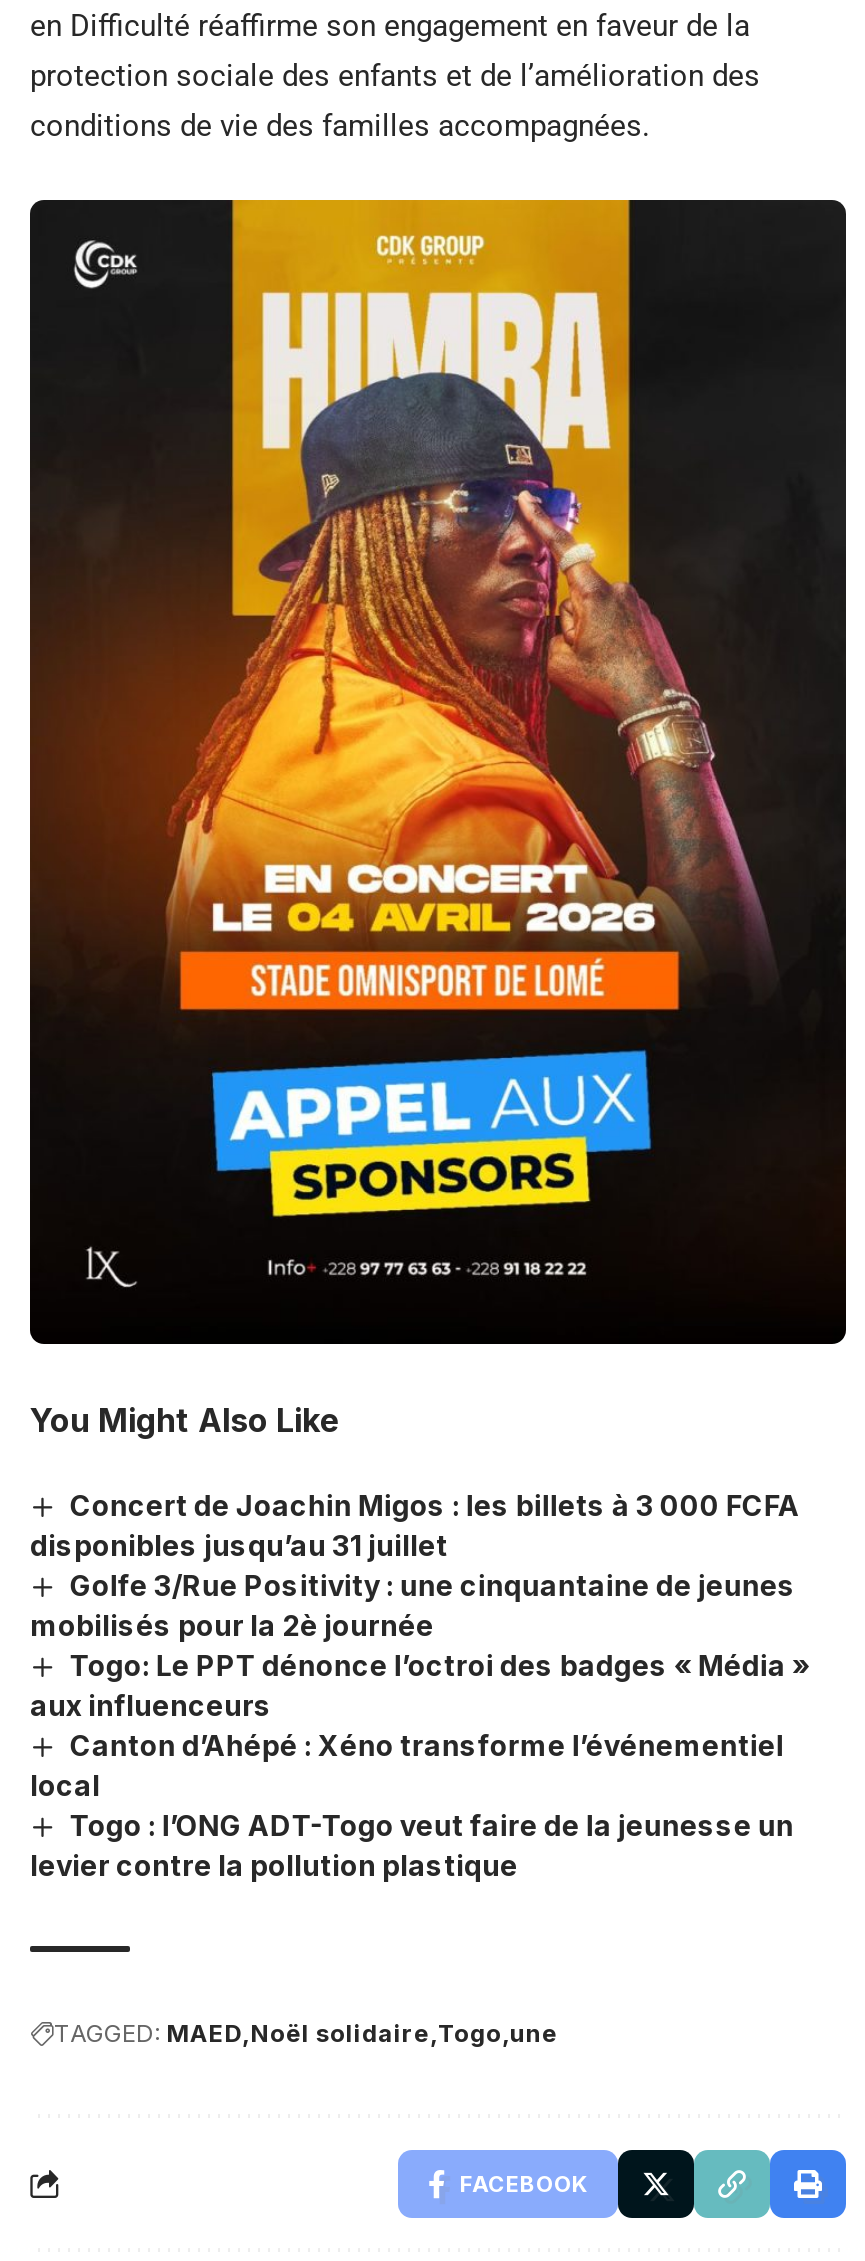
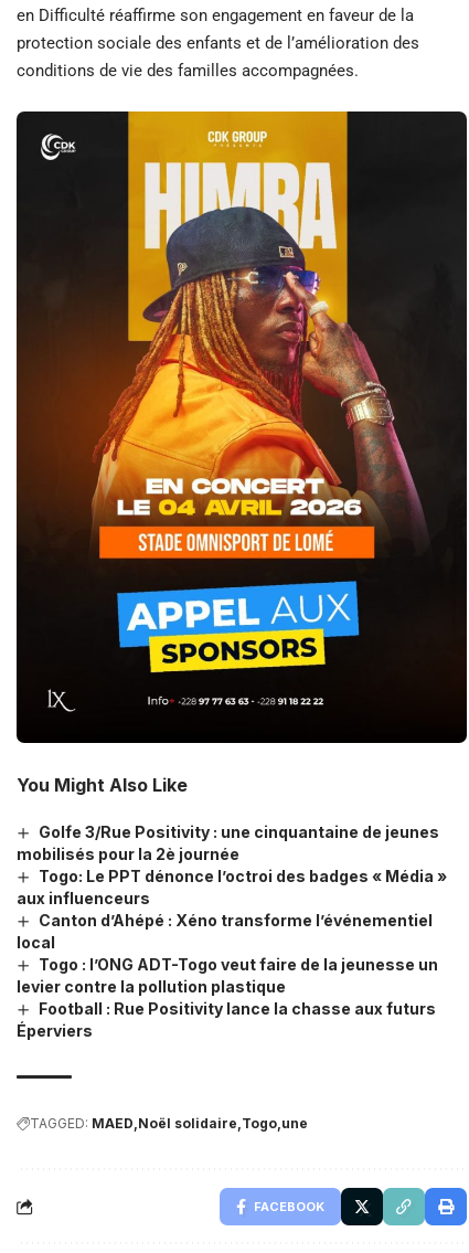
[30,1487,800,1562] Concert de Joachin Migos : les billets à 3 000 FCFA | disponibles jusqu’au 31 juillet -> none
moved [30,1568,810,1883] -> [17,822,447,996]: Golfe 3/Rue Positivity : une cinquantaine de jeunes | mobilisés pour la 2è journée | Togo: Le PPT dénonce l’octroi des badges « Média » | aux influenceurs | Canton d’Ahépé : Xéno transforme l’événementiel | local | Togo : l’ONG ADT-Togo veut faire de la jeunesse un | levier contre la pollution plastique
none -> [17,999,436,1040] Football : Rue Positivity lance la chasse aux futurs | Éperviers

